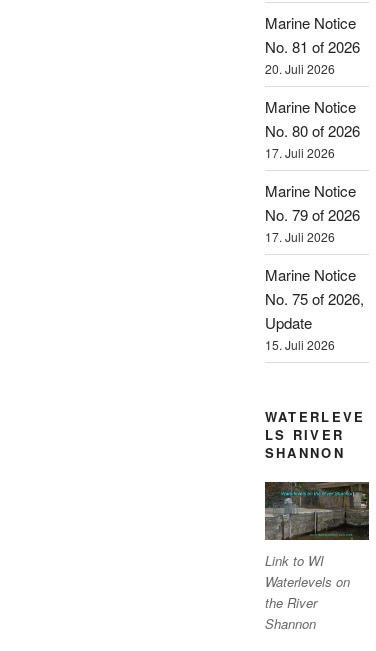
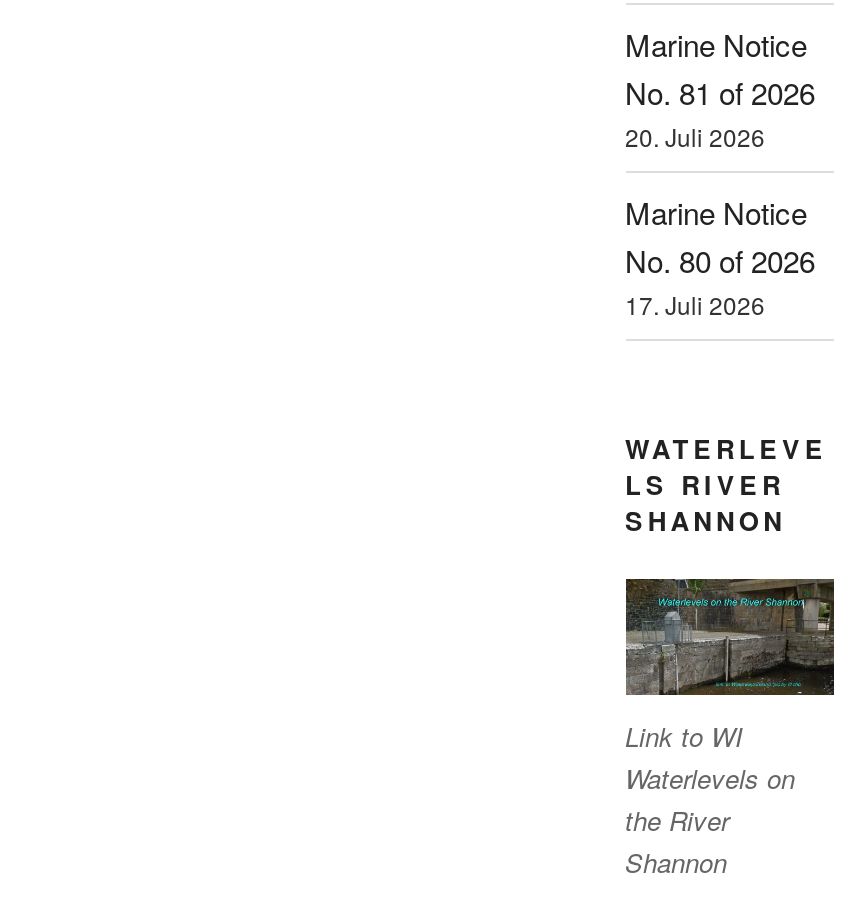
[264,180,363,353] Marine Notice | No. 79 of 2026 | 17. Juli 2026 | Marine Notice | No. 75 of 2026, | Update | 15. Juli 2026 -> none

